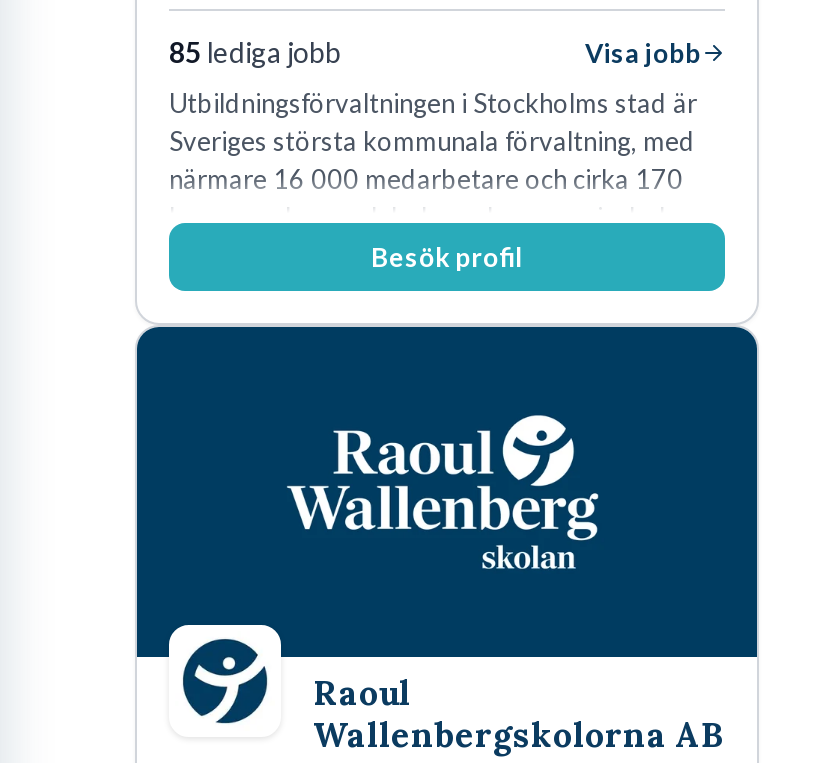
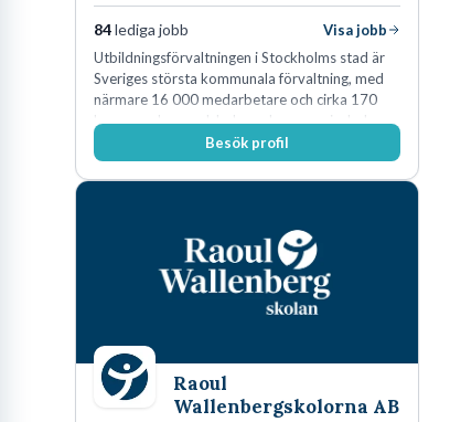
[169,35,341,69] 85 lediga jobb -> [94,20,189,39] 84 lediga jobb

